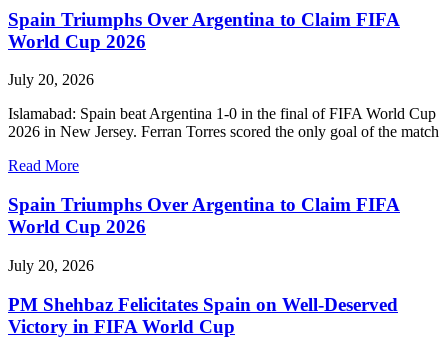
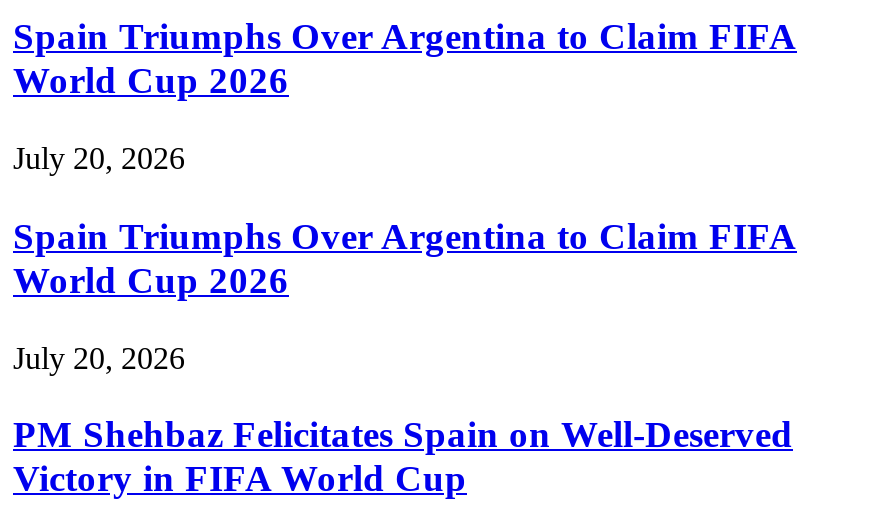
[8,105,439,174] Islamabad: Spain beat Argentina 1-0 in the final of FIFA World Cup | 2026 in New Jersey. Ferran Torres scored the only goal of the match | Read More -> none

